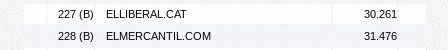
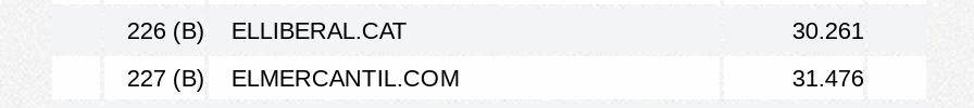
[58,8,187,20] 227 (B) ELLIBERAL.CAT -> [127,17,407,43] 226 (B) ELLIBERAL.CAT
[58,30,211,42] 228 (B) ELMERCANTIL.COM -> [127,65,460,91] 227 (B) ELMERCANTIL.COM

